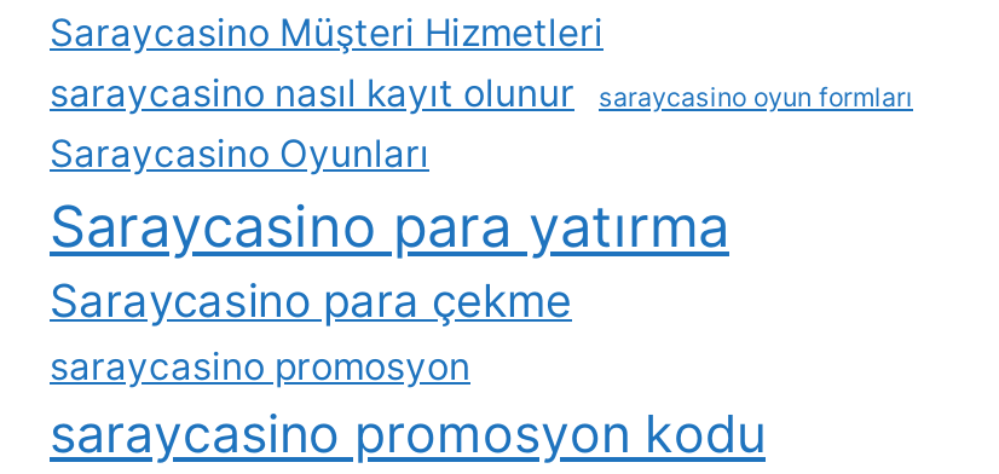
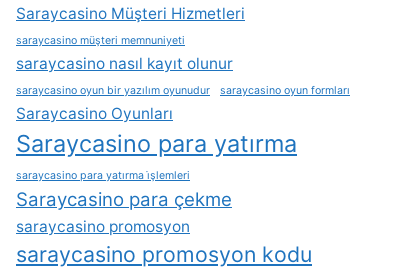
none -> [16,34,185,47] saraycasino müşteri memnuniyeti
none -> [16,84,210,97] saraycasino oyun bir yazılım oyunudur
none -> [16,169,190,182] saraycasino para yatırma i̇şlemleri

